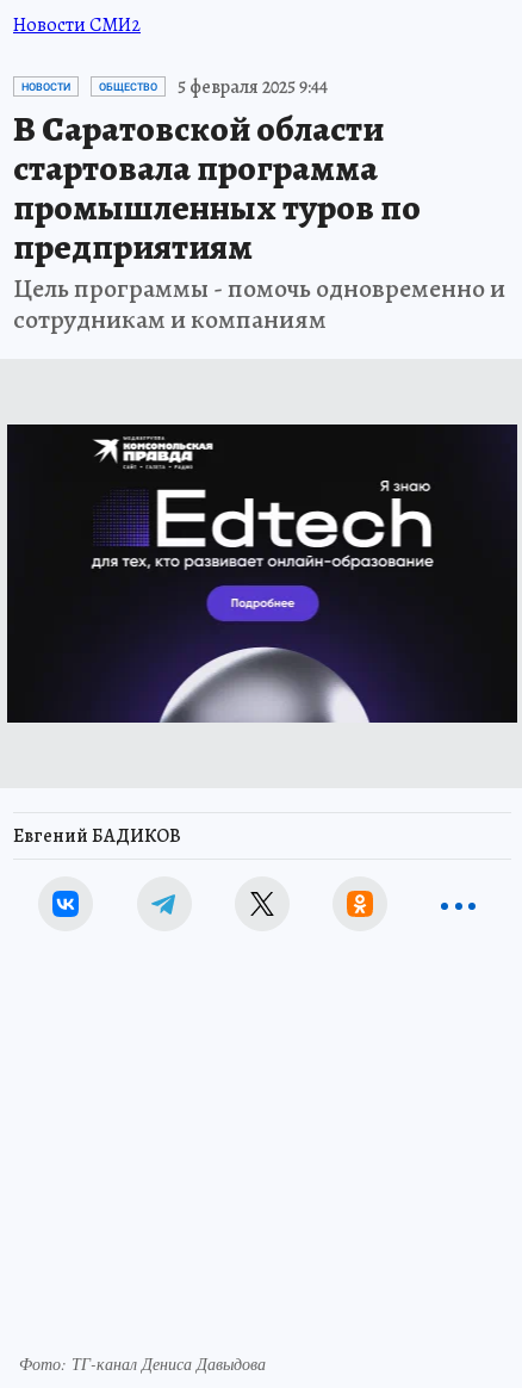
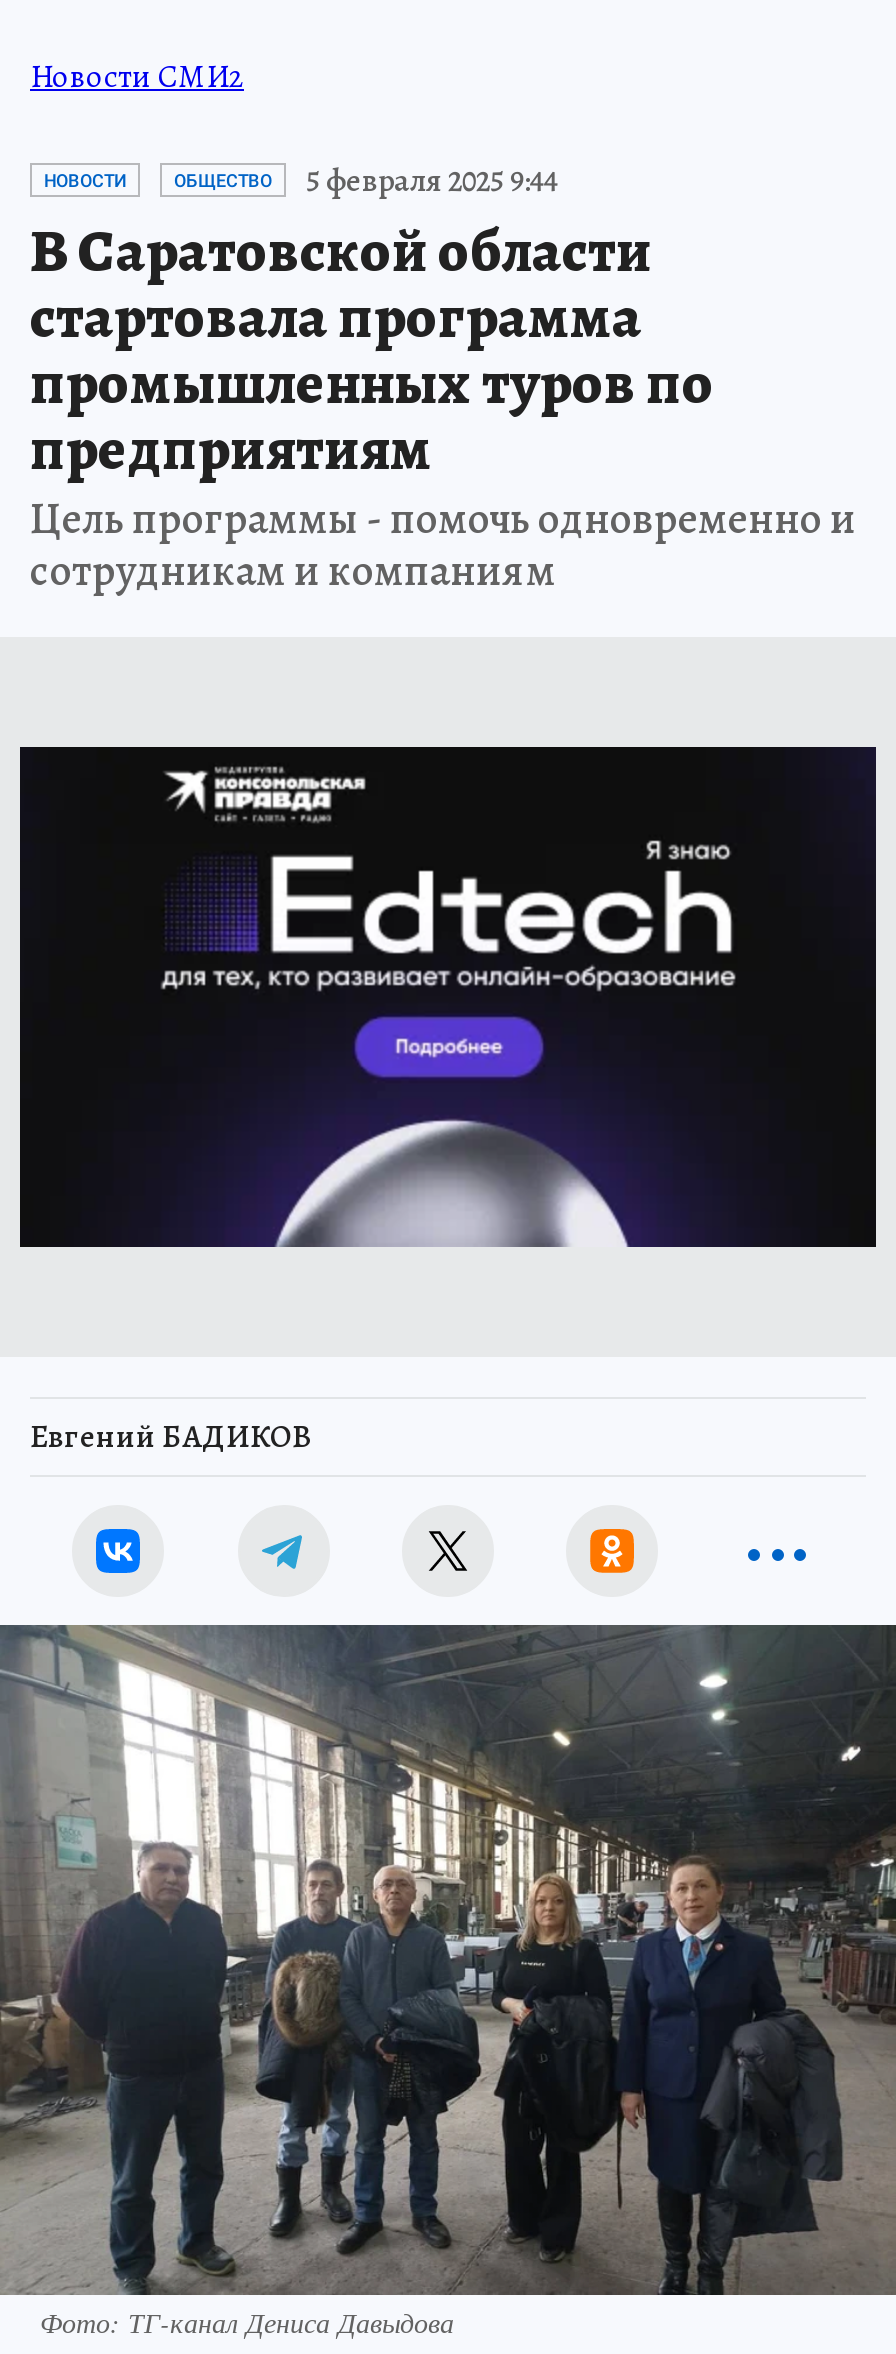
none -> [6,1623,890,2297] [image]

